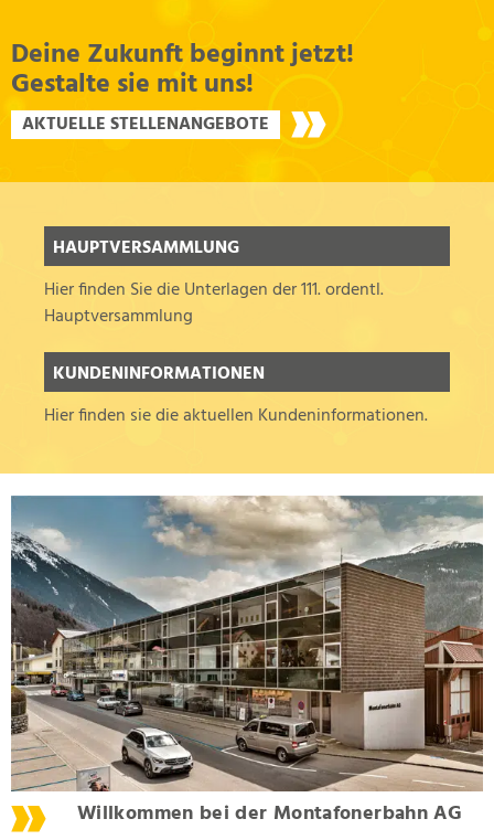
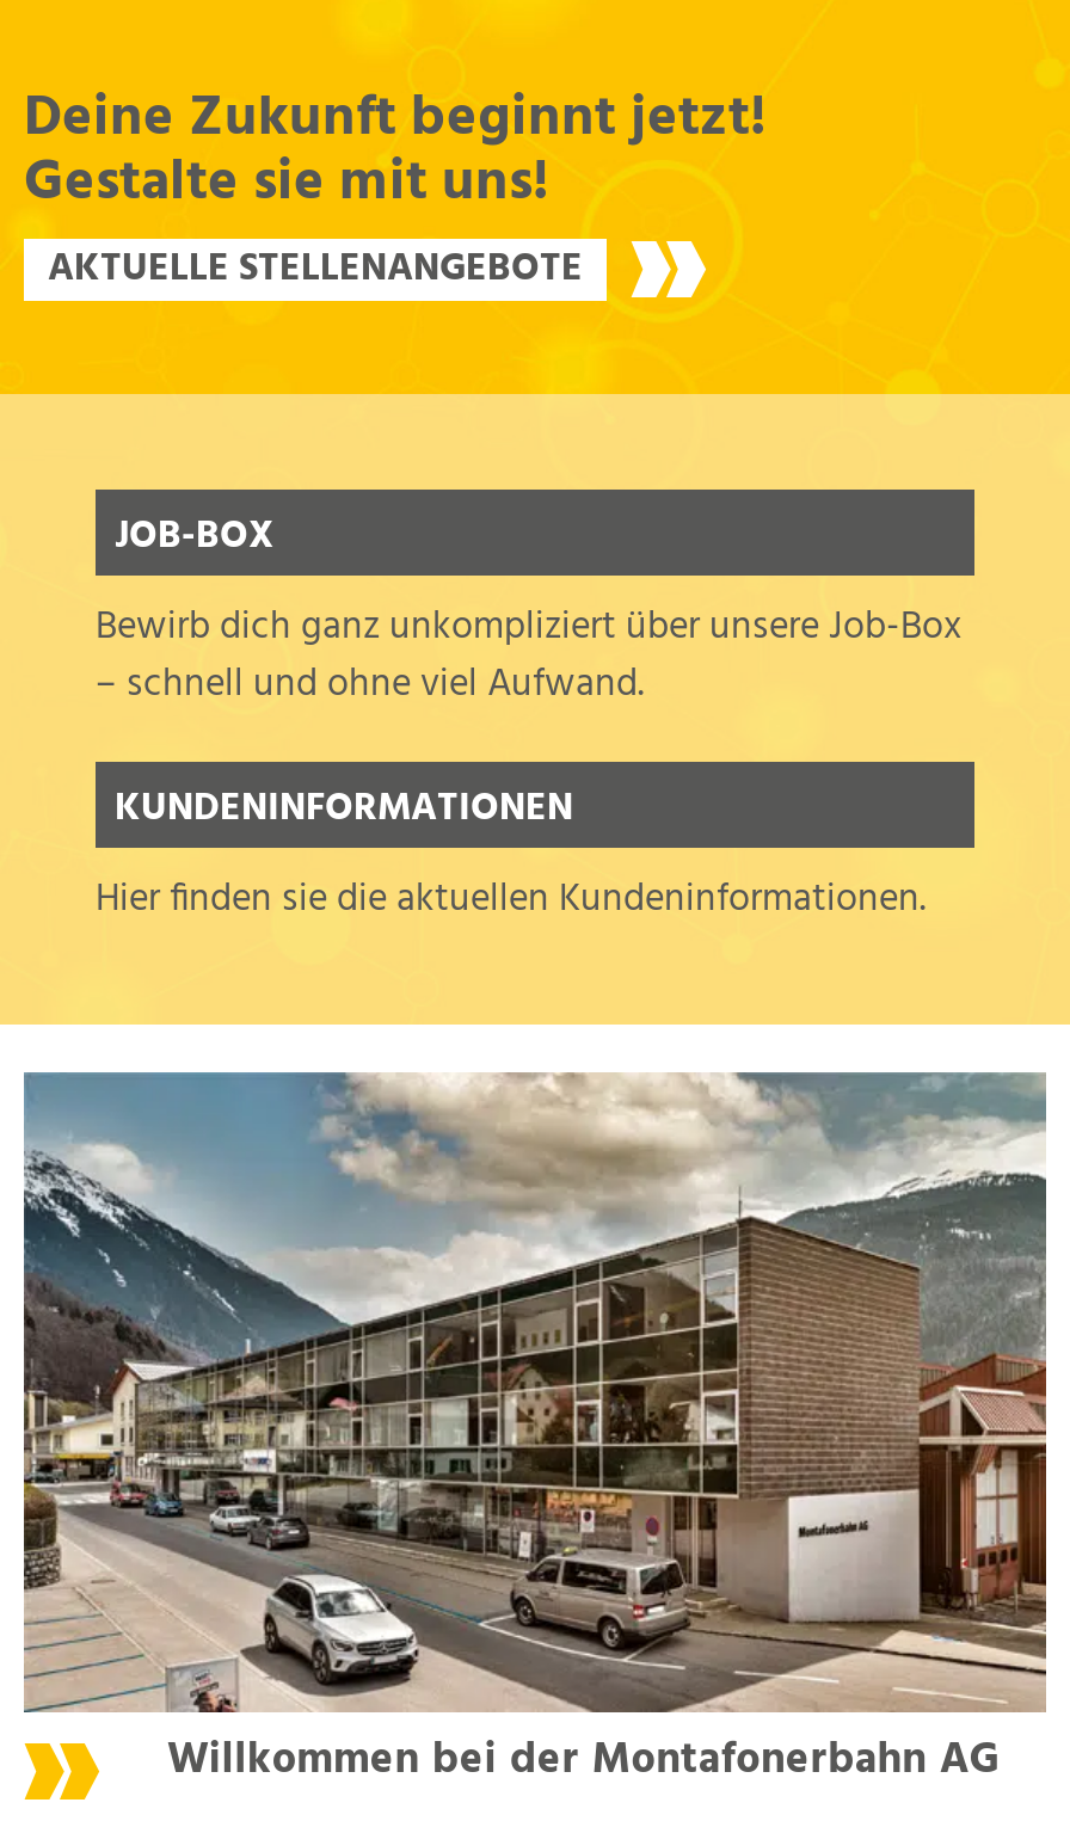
[53,234,239,263] HAUPTVERSAMMLUNG -> [115,506,275,568] JOB-BOX
[44,276,384,331] Hier finden Sie die Unterlagen der 111. ordentl. | Hauptversammlung -> [96,597,963,716] Bewirb dich ganz unkompliziert über unsere Job-Box | – schnell und ohne viel Aufwand.

